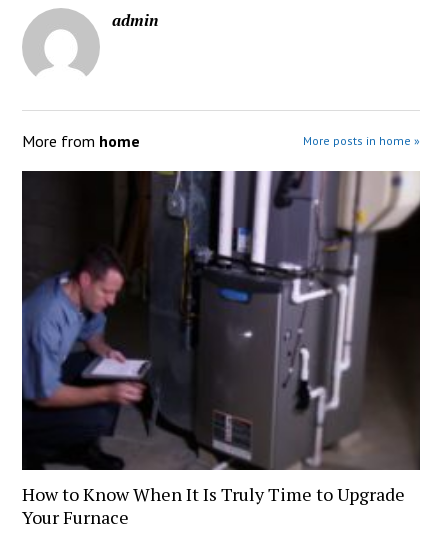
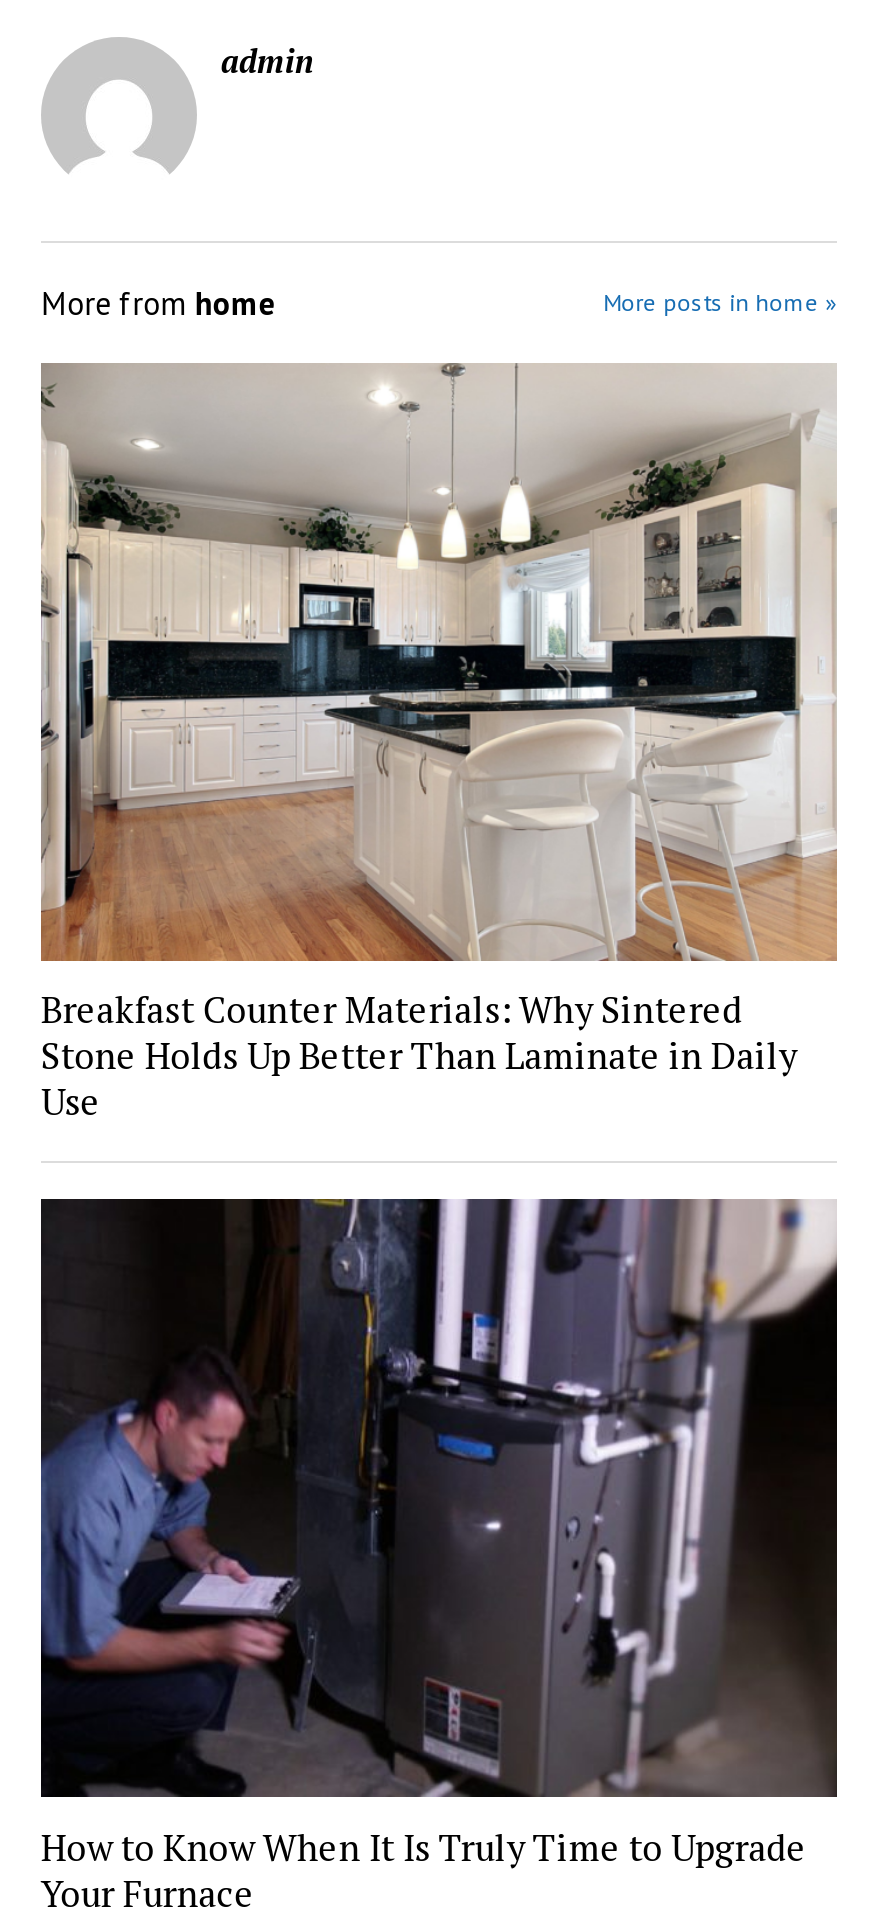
none -> [39,363,839,1126] [image] | Breakfast Counter Materials: Why Sintered | Stone Holds Up Better Than Laminate in Daily | Use

